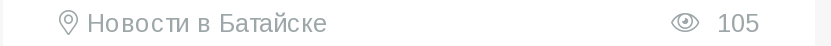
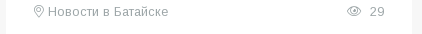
[709,9,759,37] 105 -> [366,4,384,18] 29

